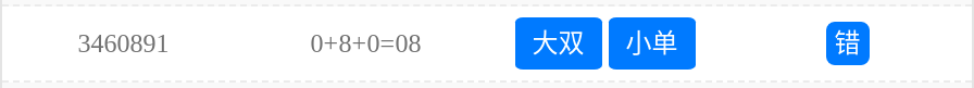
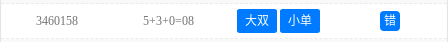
[78,28,169,59] 3460891 -> [36,14,78,28] 3460158
[310,28,421,59] 0+8+0=08 -> [143,14,194,28] 5+3+0=08

